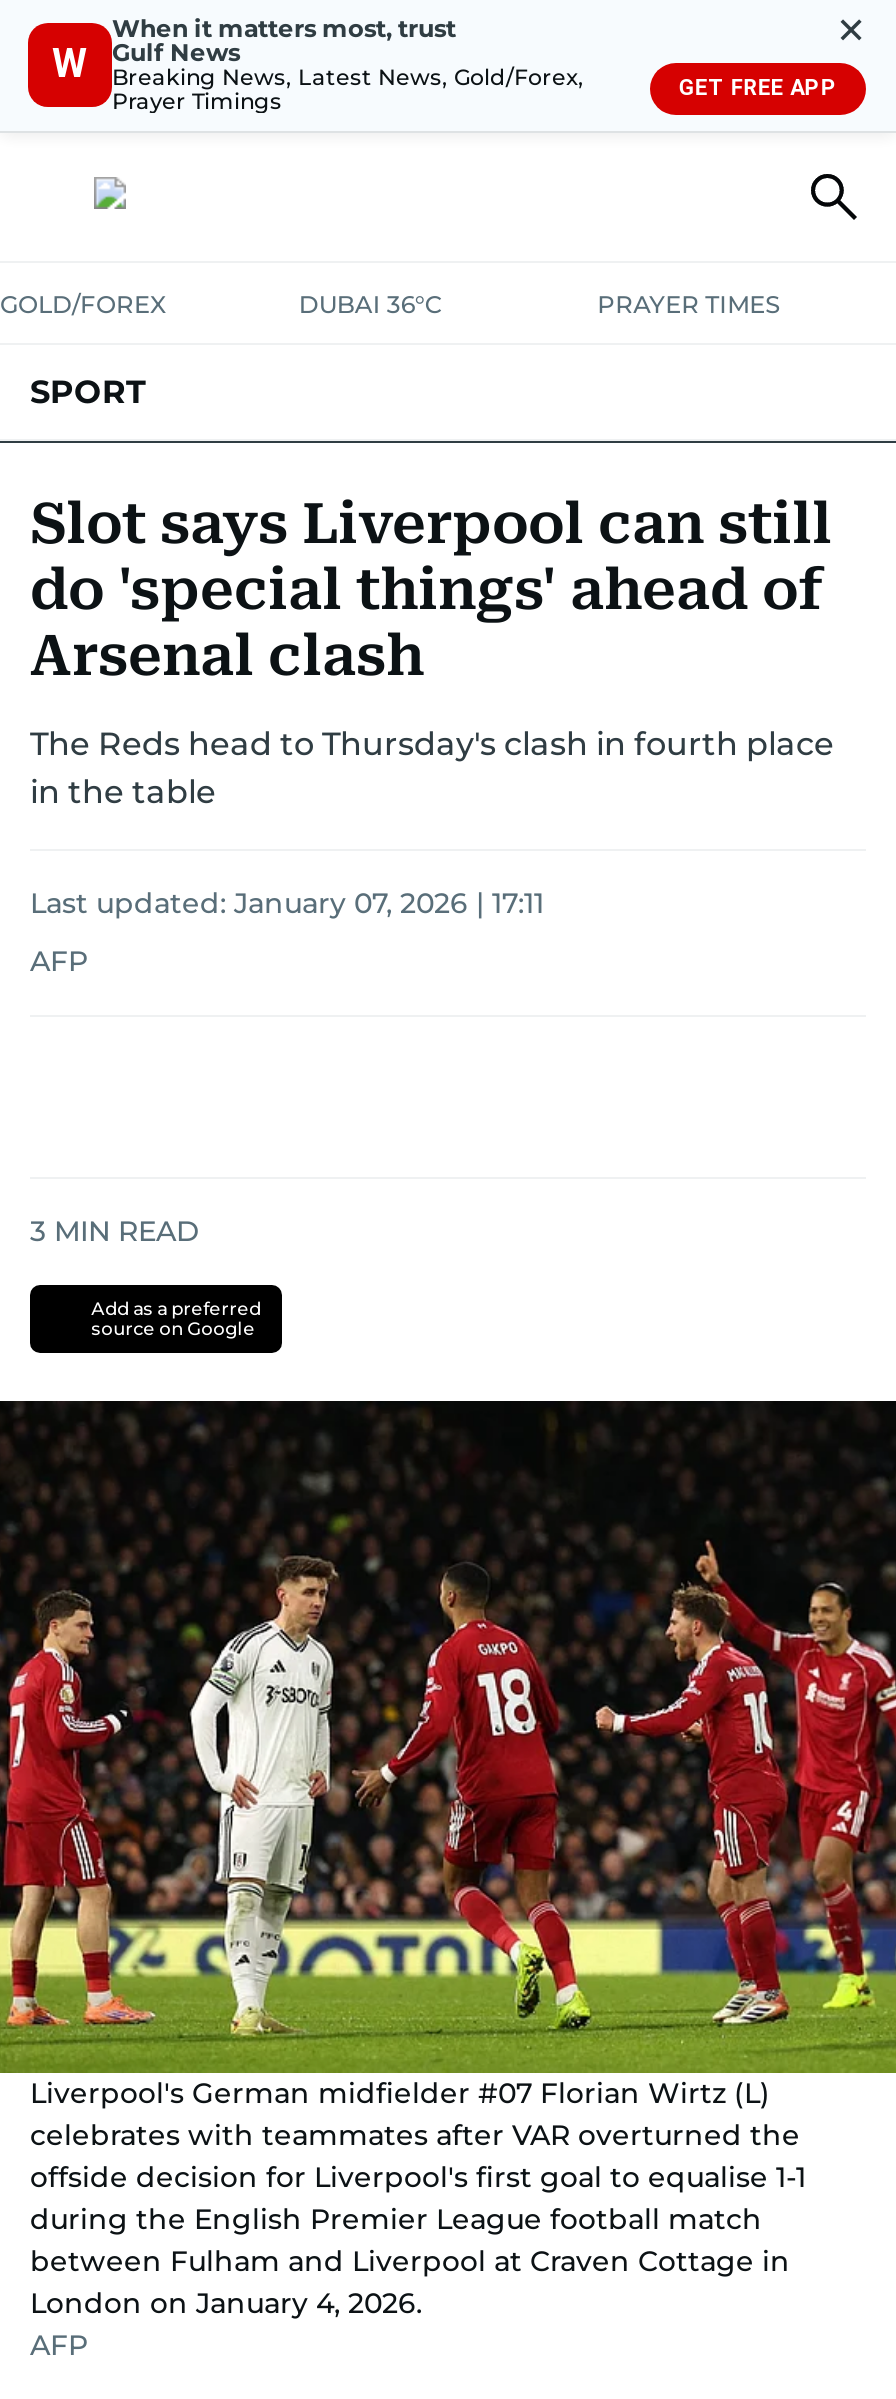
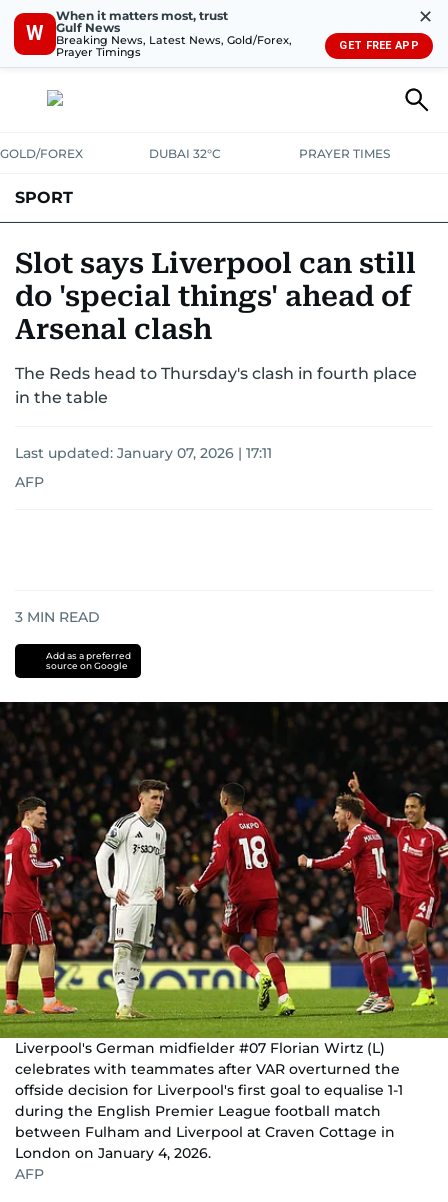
[299,289,443,319] DUBAI 36°C -> [149,146,221,161] DUBAI 32°C

